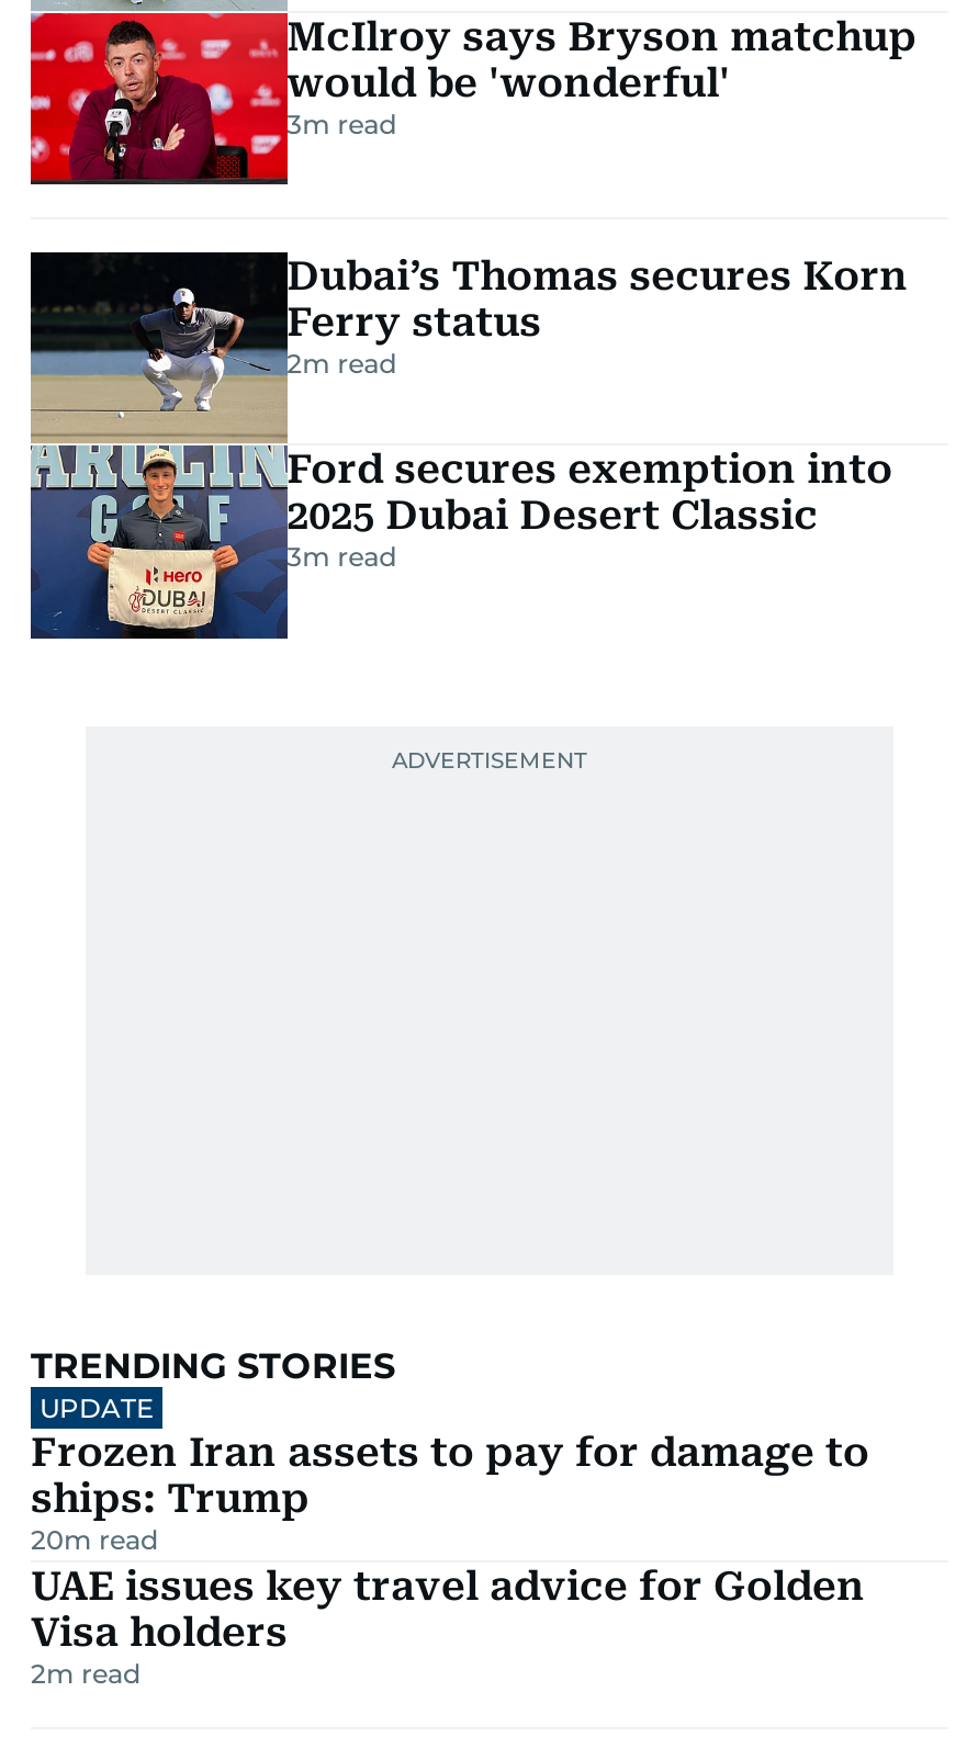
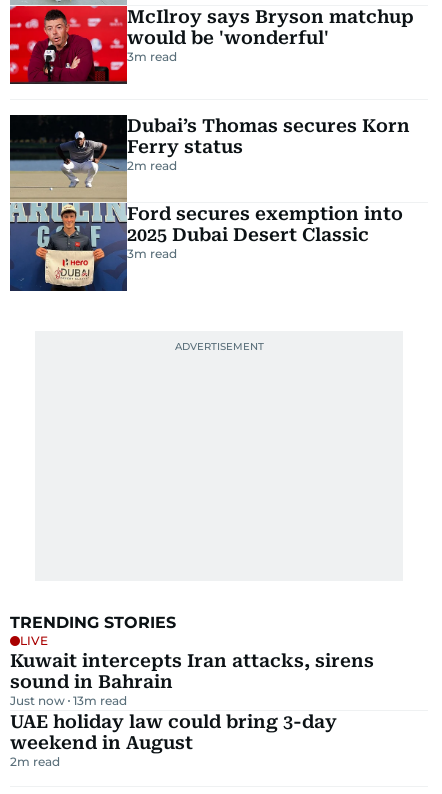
[31,1391,869,1654] UPDATE | Frozen Iran assets to pay for damage to | ships: Trump | 20m read | UAE issues key travel advice for Golden | Visa holders -> [10,633,374,753] LIVE | Kuwait intercepts Iran attacks, sirens | sound in Bahrain | Just now 13m read | UAE holiday law could bring 3-day | weekend in August

